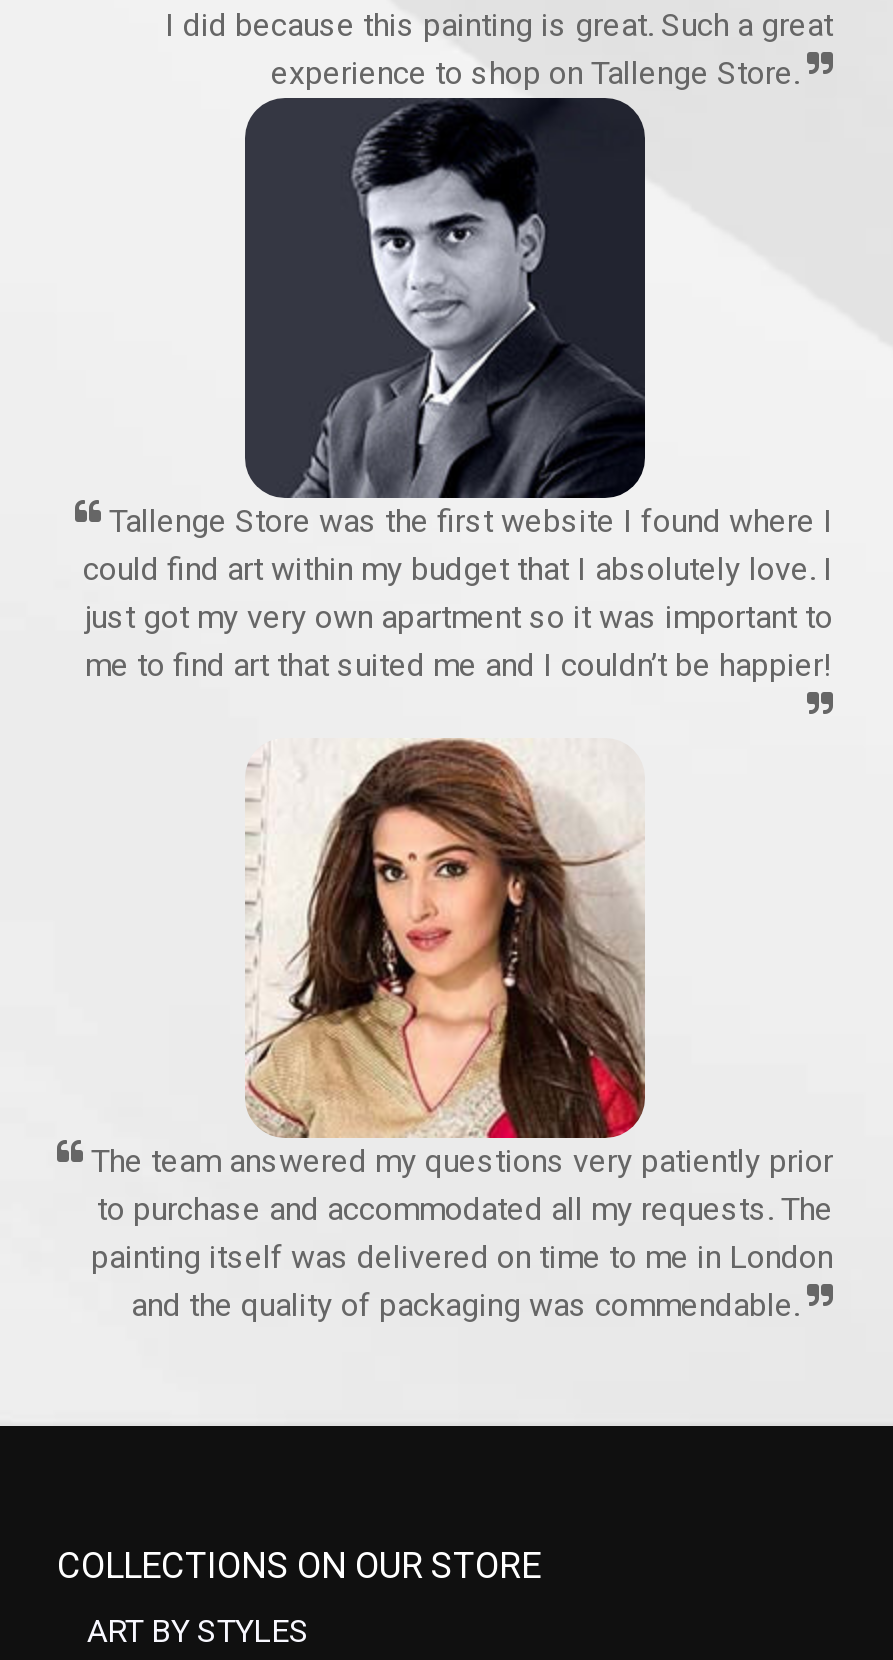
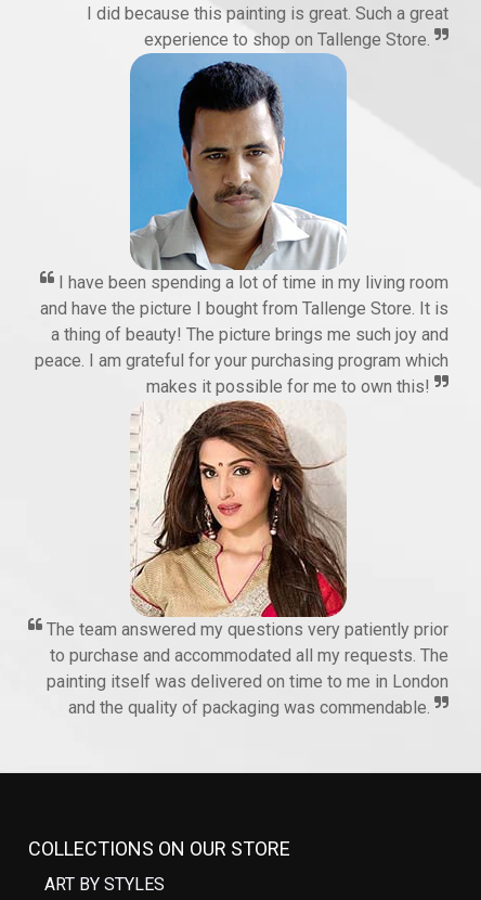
[83,98,833,684] [image] | Tallenge Store was the first website I found where I | could find art within my budget that I absolutely love. I | just got my very own apartment so it was important to | me to find art that suited me and I couldn’t be happier! -> [35,53,448,397] [image] | I have been spending a lot of time in my living room | and have the picture I bought from Tallenge Store. It is | a thing of beauty! The picture brings me such joy and | peace. I am grateful for your purchasing program which | makes it possible for me to own this!

